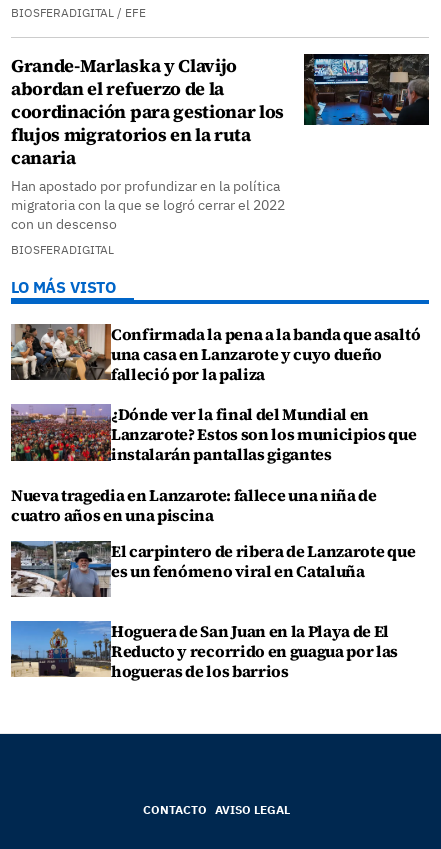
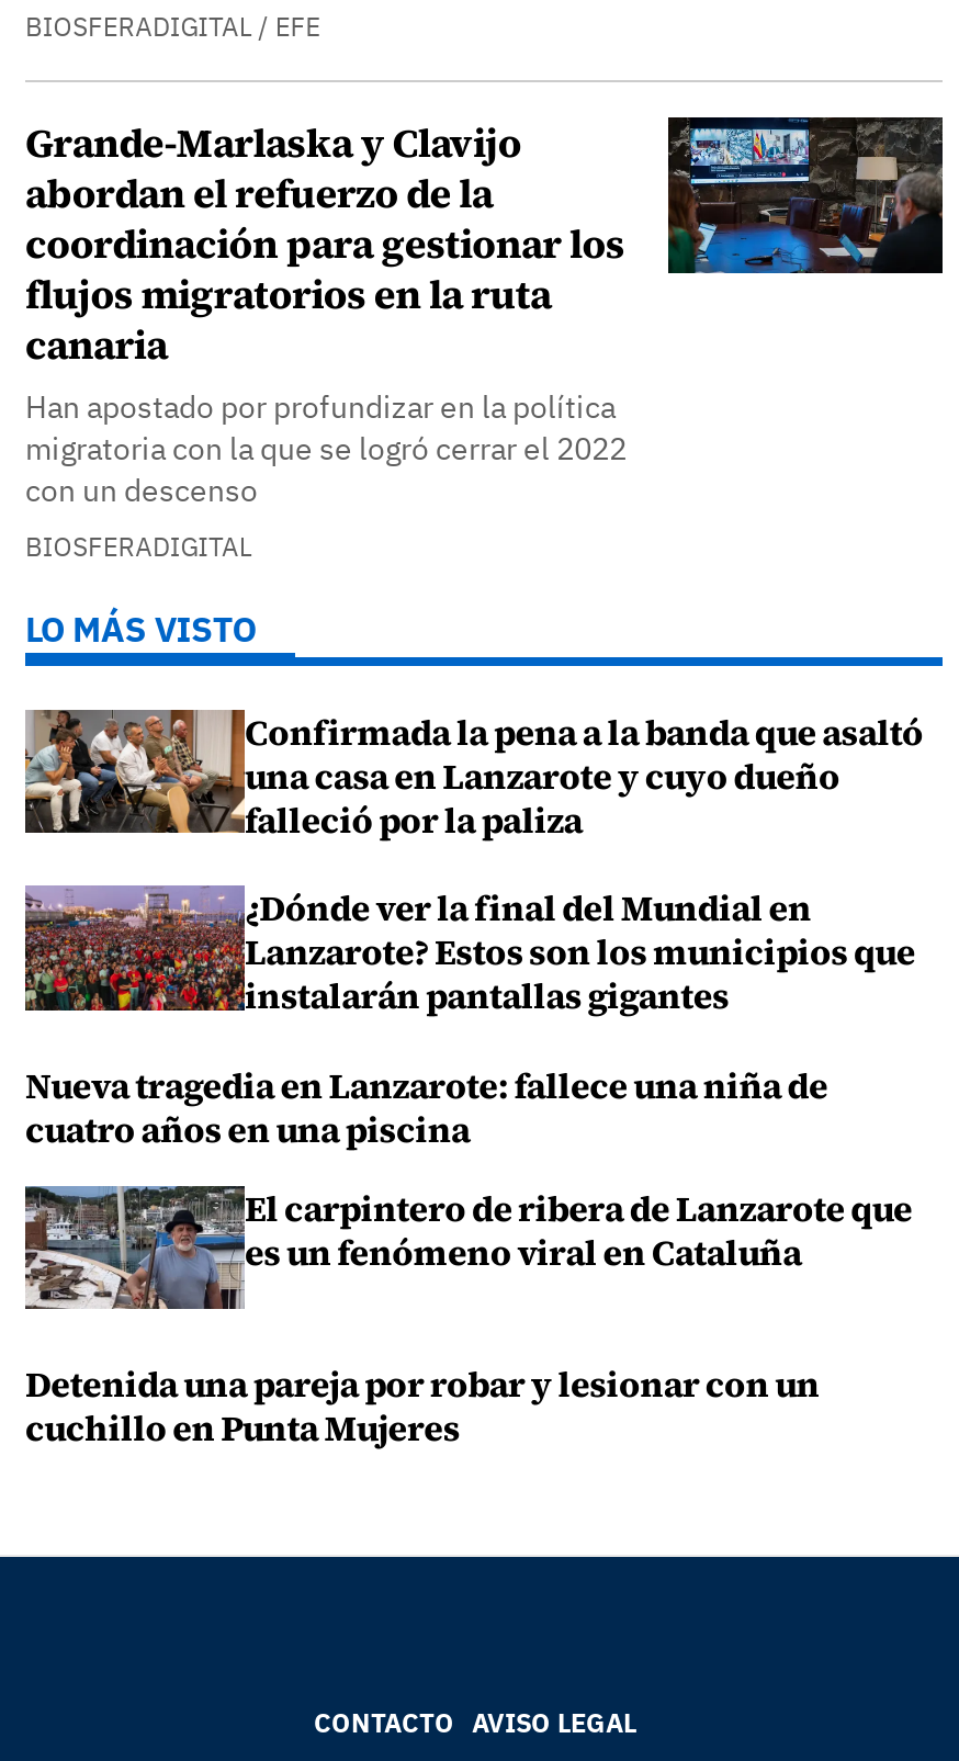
[111,620,398,682] Hoguera de San Juan en la Playa de El | Reducto y recorrido en guagua por las | hogueras de los barrios -> [25,1359,820,1451] Detenida una pareja por robar y lesionar con un | cuchillo en Punta Mujeres

